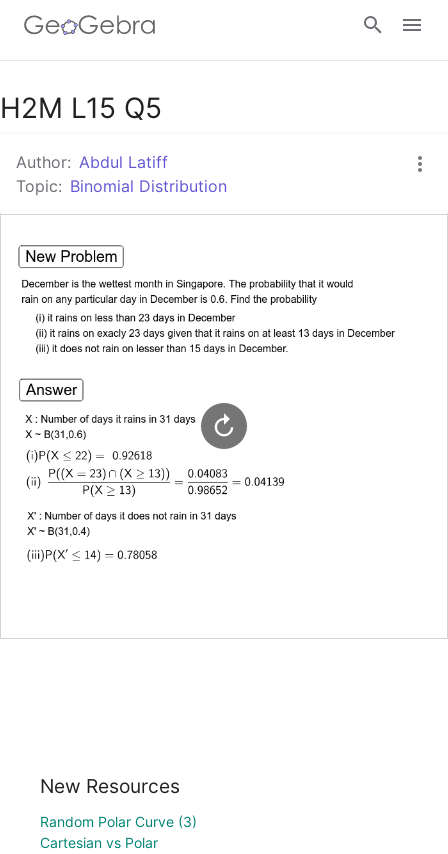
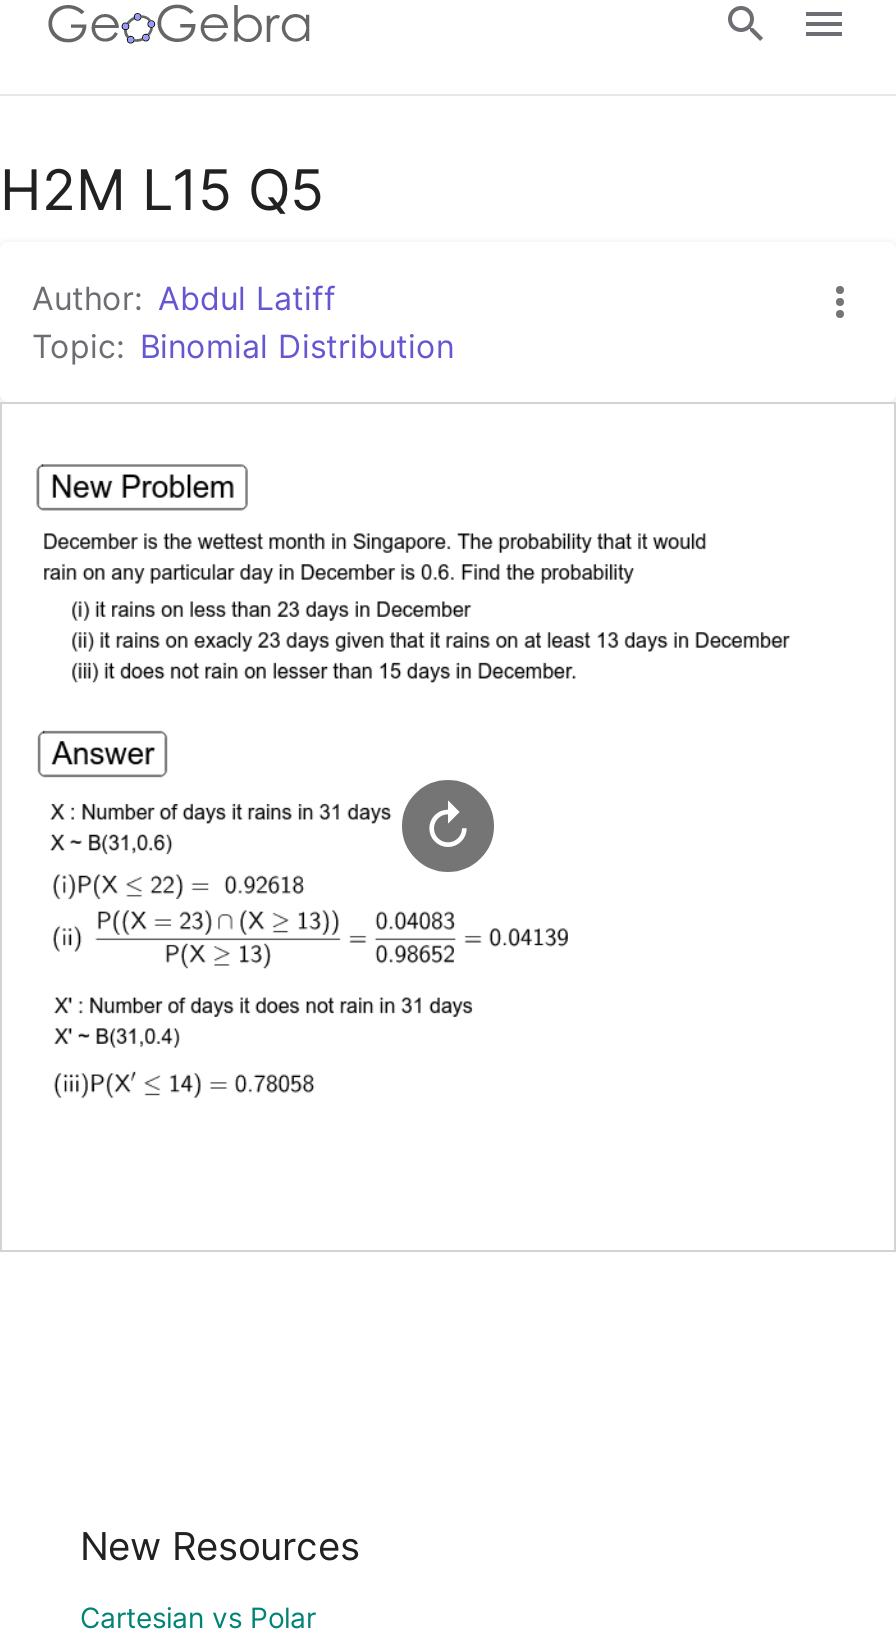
[40,813,197,830] Random Polar Curve (3) -> none

